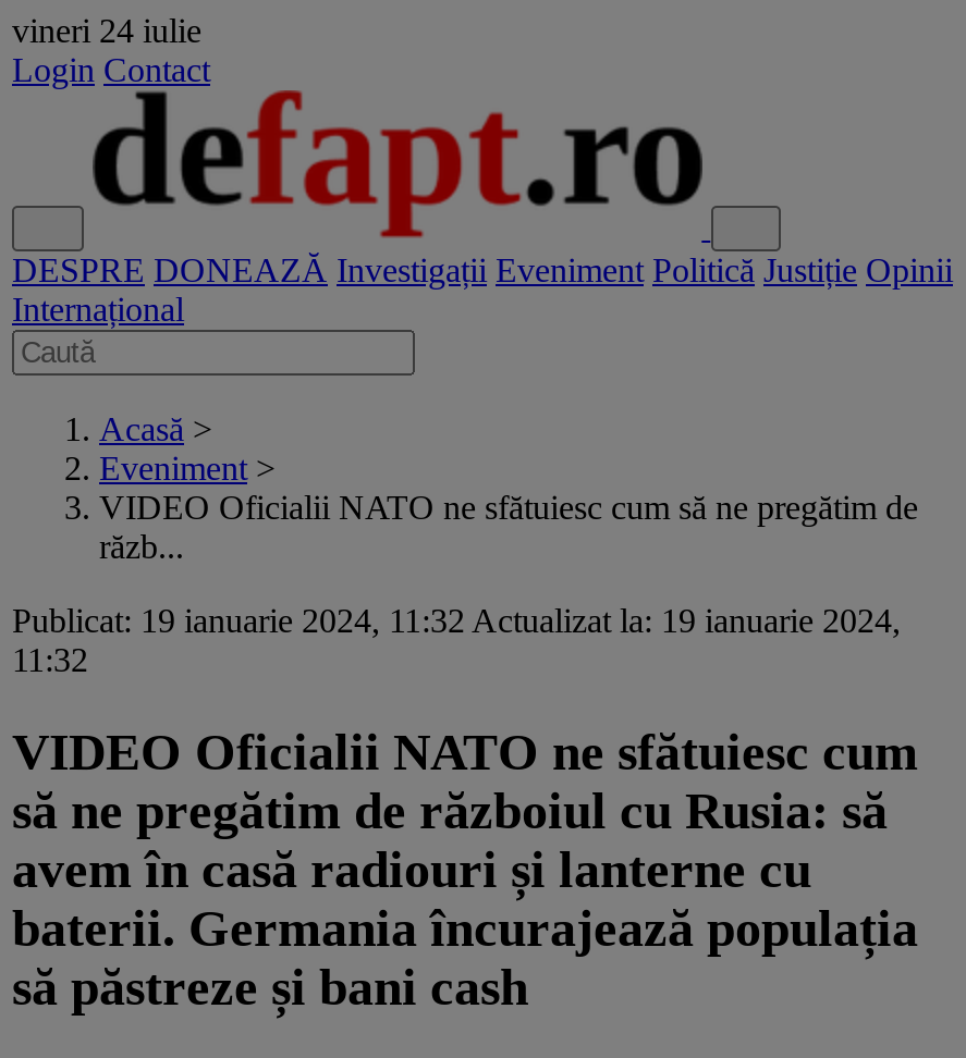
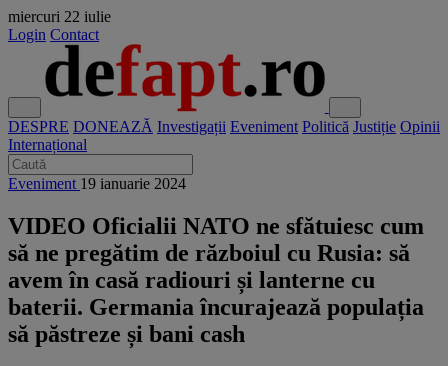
[12,12,201,49] vineri 24 iulie -> [8,8,111,25] miercuri 22 iulie
[12,410,918,678] Acasă > | Eveniment > | VIDEO Oficialii NATO ne sfătuiesc cum să ne pregătim de | răzb... | Publicat: 19 ianuarie 2024, 11:32 Actualizat la: 19 ianuarie 2024, | 11:32 -> [8,175,186,192] Eveniment19 ianuarie 2024

